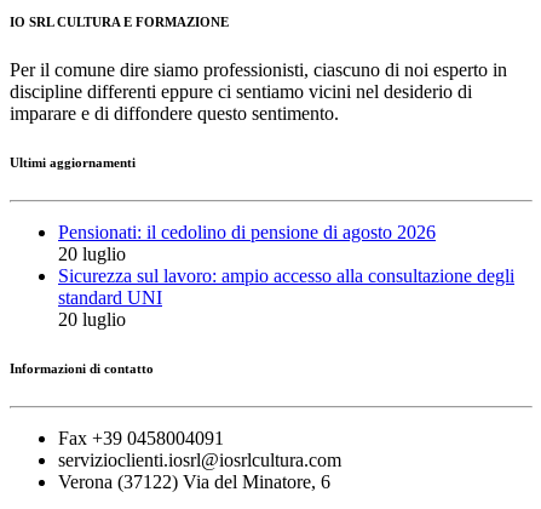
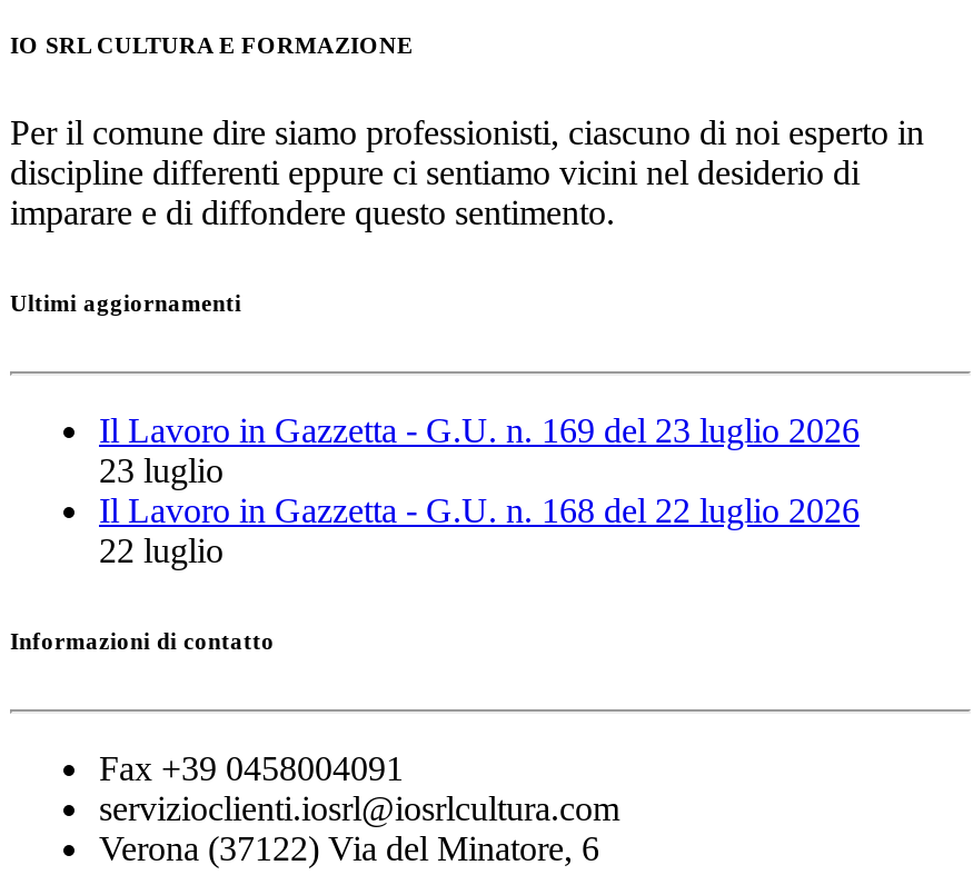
[58,222,514,330] Pensionati: il cedolino di pensione di agosto 2026 | 20 luglio | Sicurezza sul lavoro: ampio accesso alla consultazione degli | standard UNI | 20 luglio -> [99,412,860,570] Il Lavoro in Gazzetta - G.U. n. 169 del 23 luglio 2026 | 23 luglio | Il Lavoro in Gazzetta - G.U. n. 168 del 22 luglio 2026 | 22 luglio

